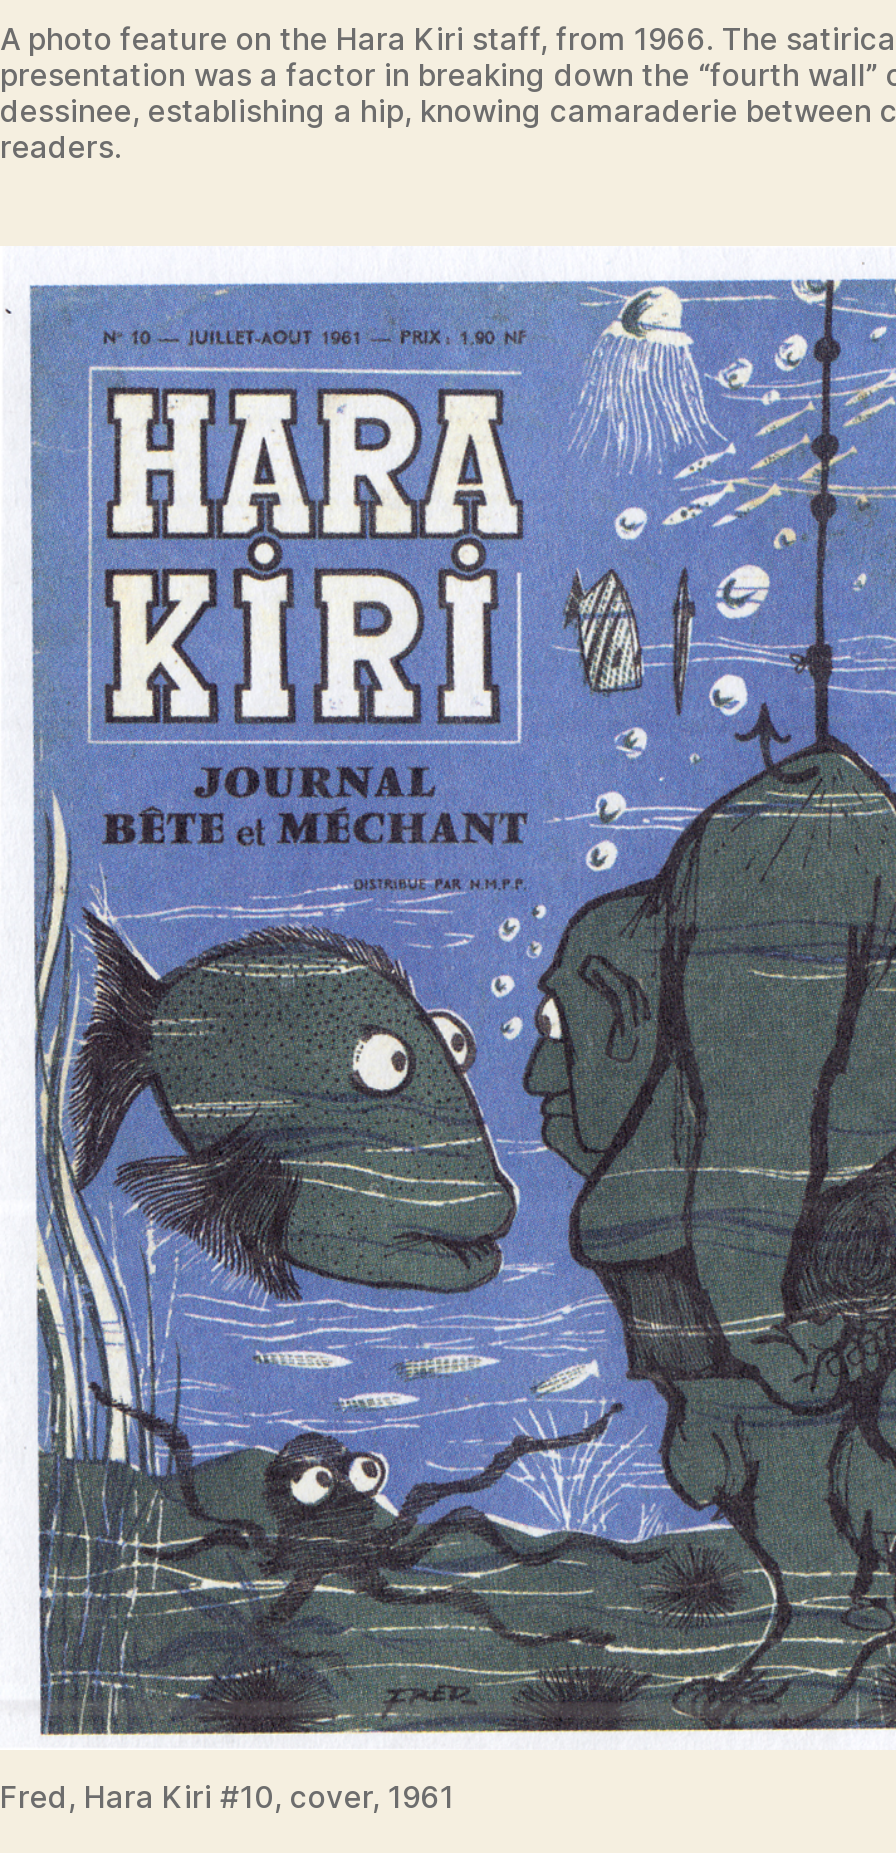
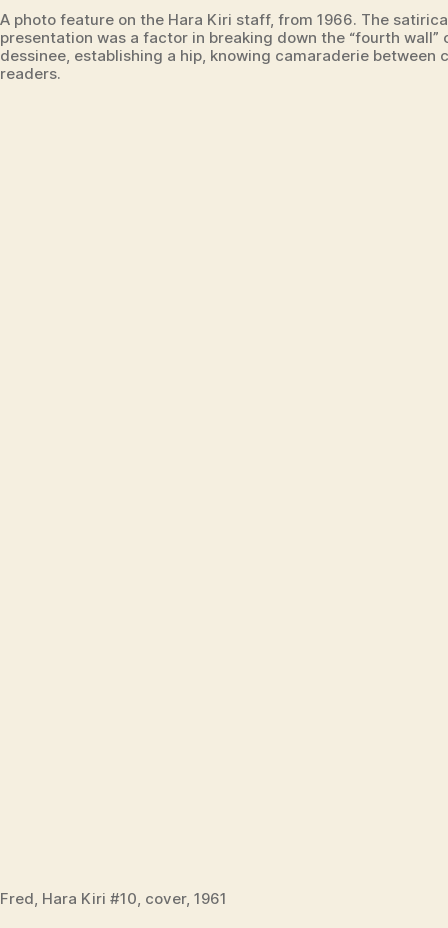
[6,248,890,1748] [image] -> none

